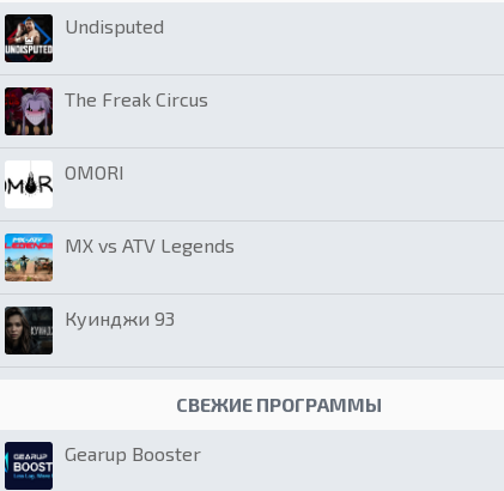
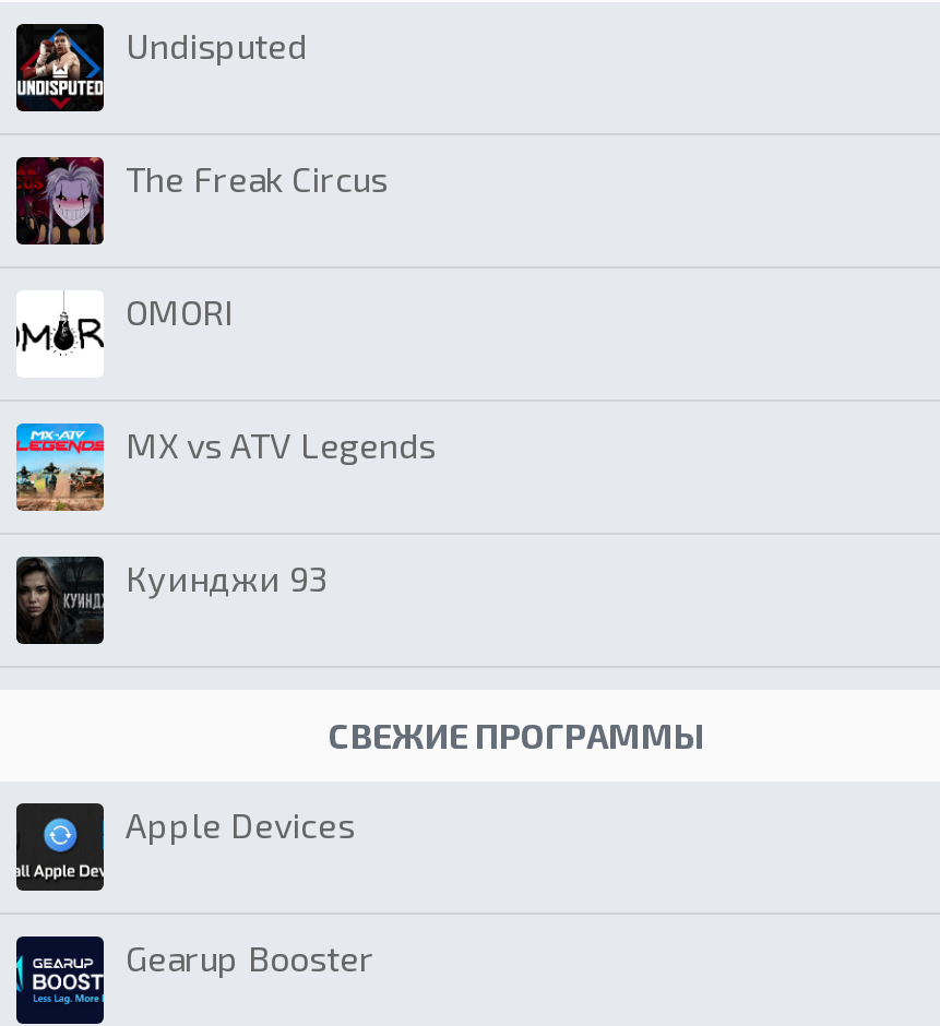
none -> [14,804,355,895] [image] | Apple Devices

